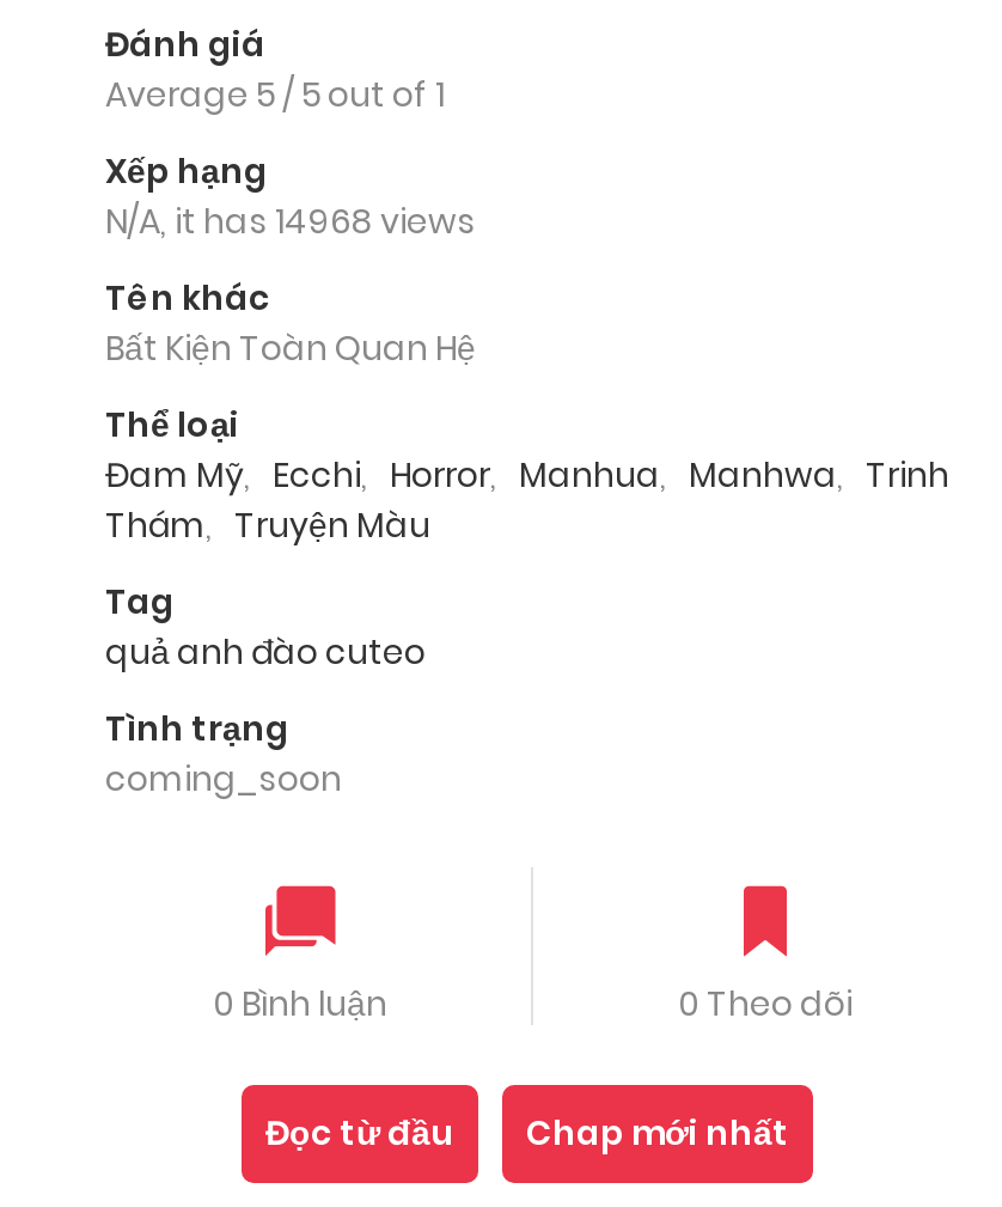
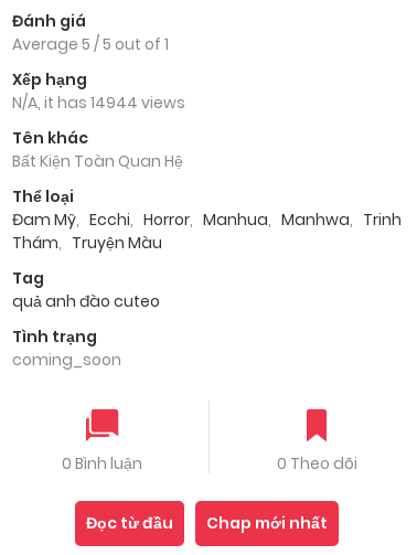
[105,198,476,246] N/A, it has 14968 views -> [12,92,185,114] N/A, it has 14944 views

